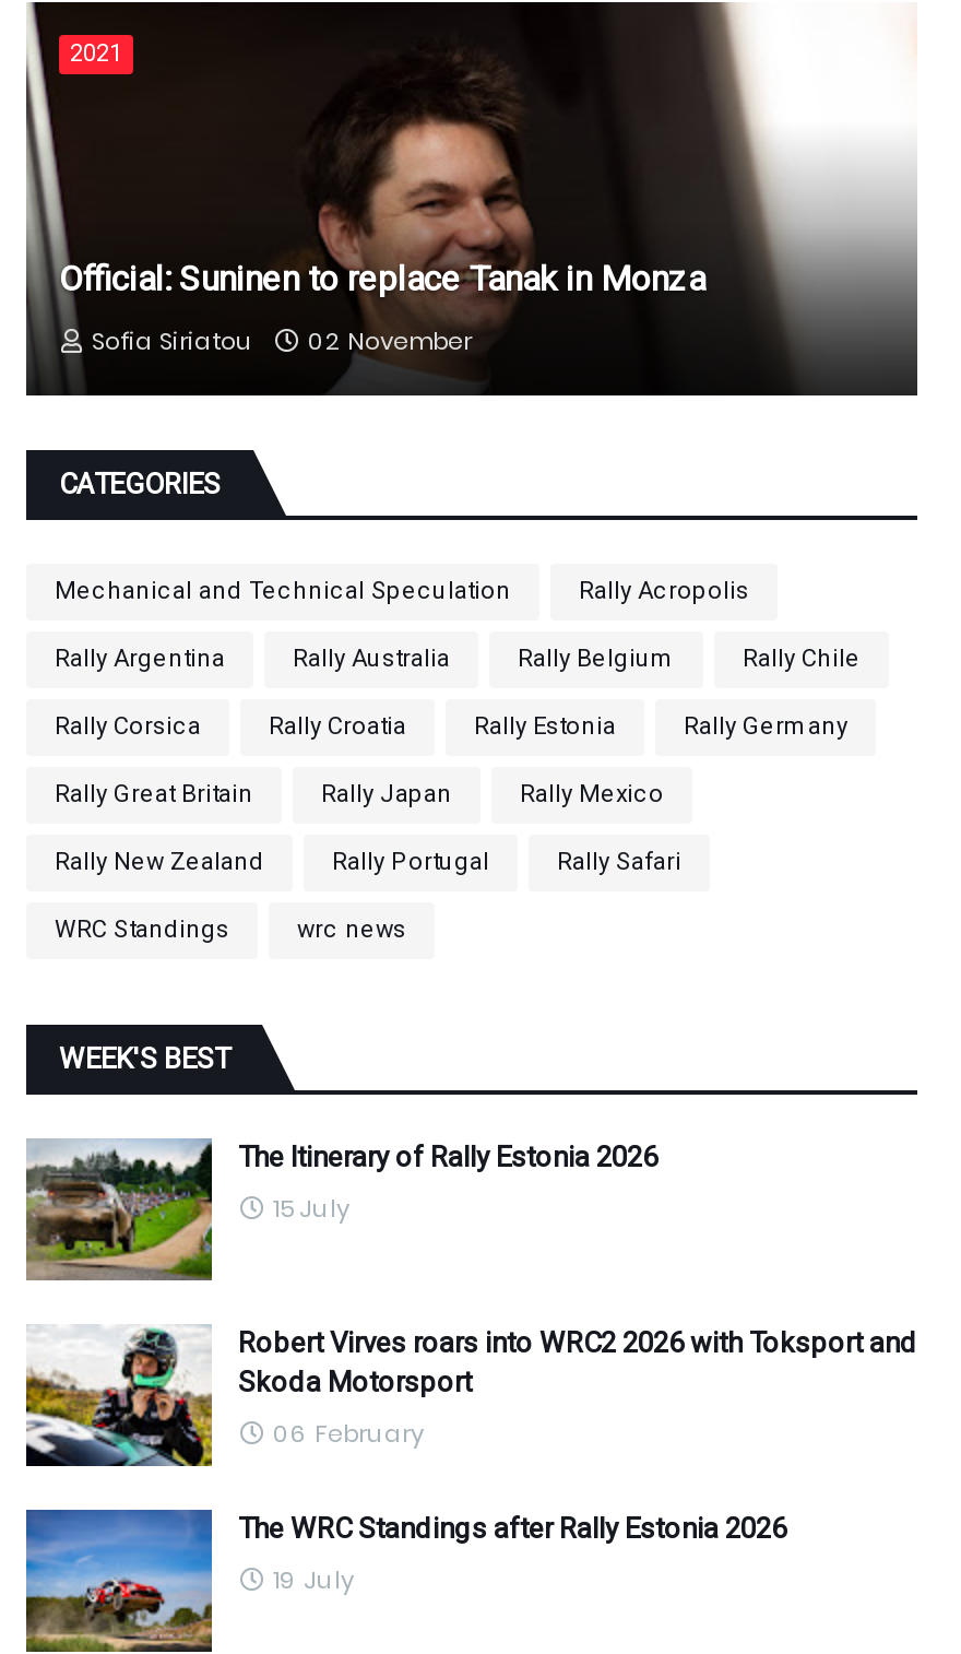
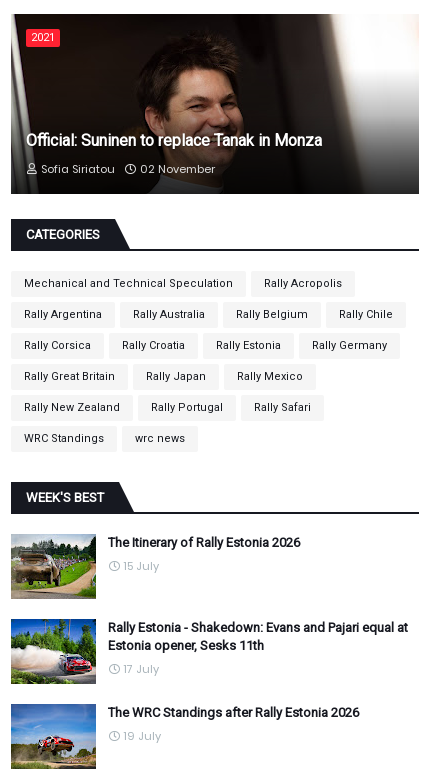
[24,1324,917,1468] [image] | Robert Virves roars into WRC2 2026 with Toksport and | Skoda Motorsport -> [10,618,408,685] [image] | Rally Estonia - Shakedown: Evans and Pajari equal at | Estonia opener, Sesks 11th
[273,1416,424,1451] 06 February -> [124,661,159,677] 17 July

